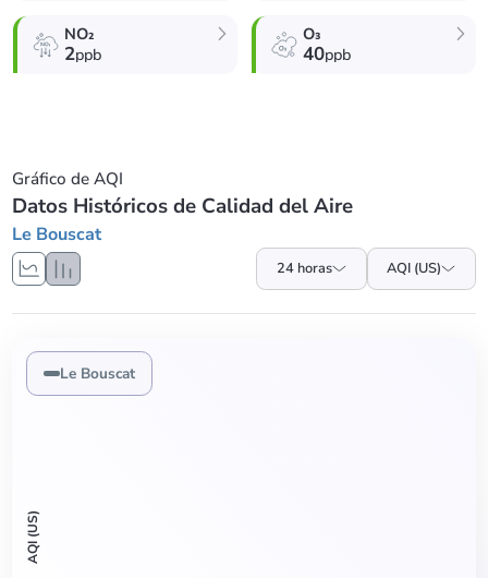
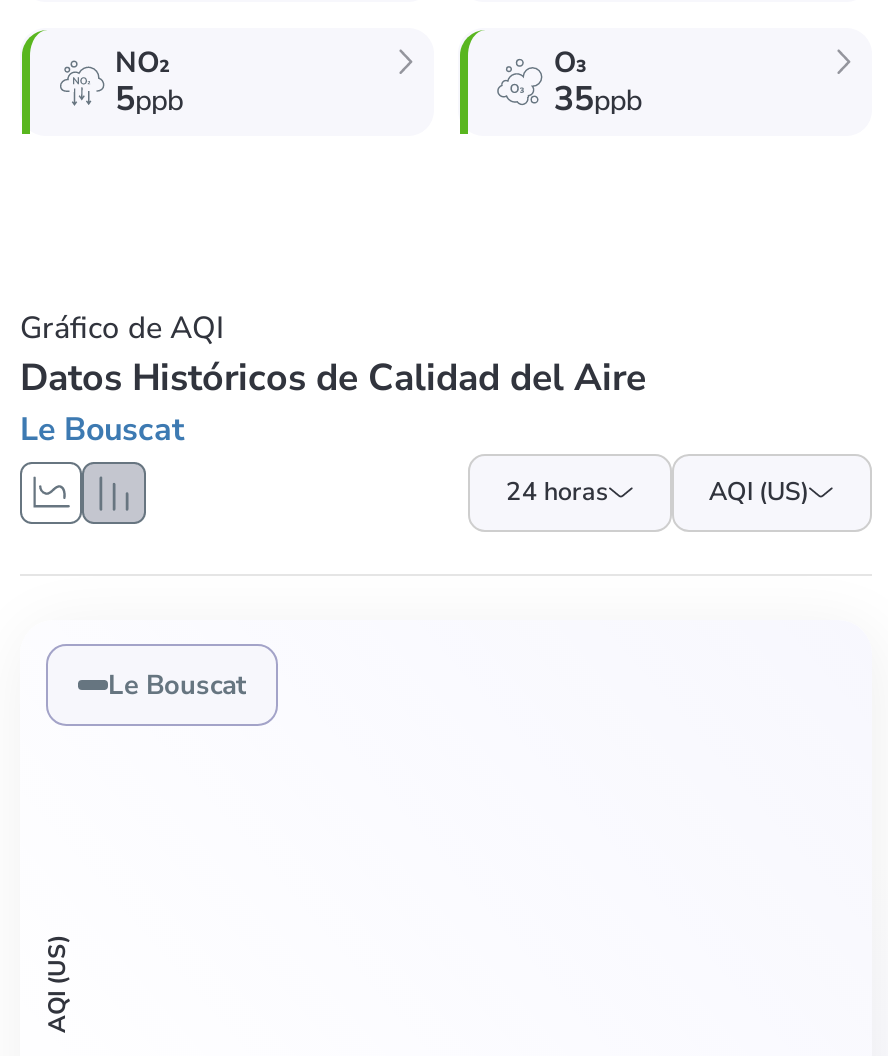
[64,41,101,67] 2ppb -> [115,76,183,122] 5ppb
[303,41,351,67] 40ppb -> [554,76,642,122] 35ppb

